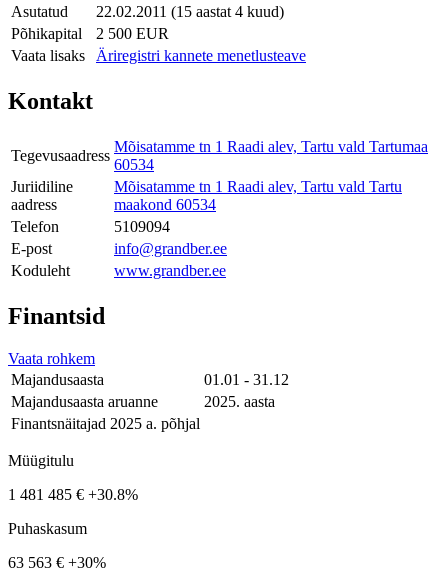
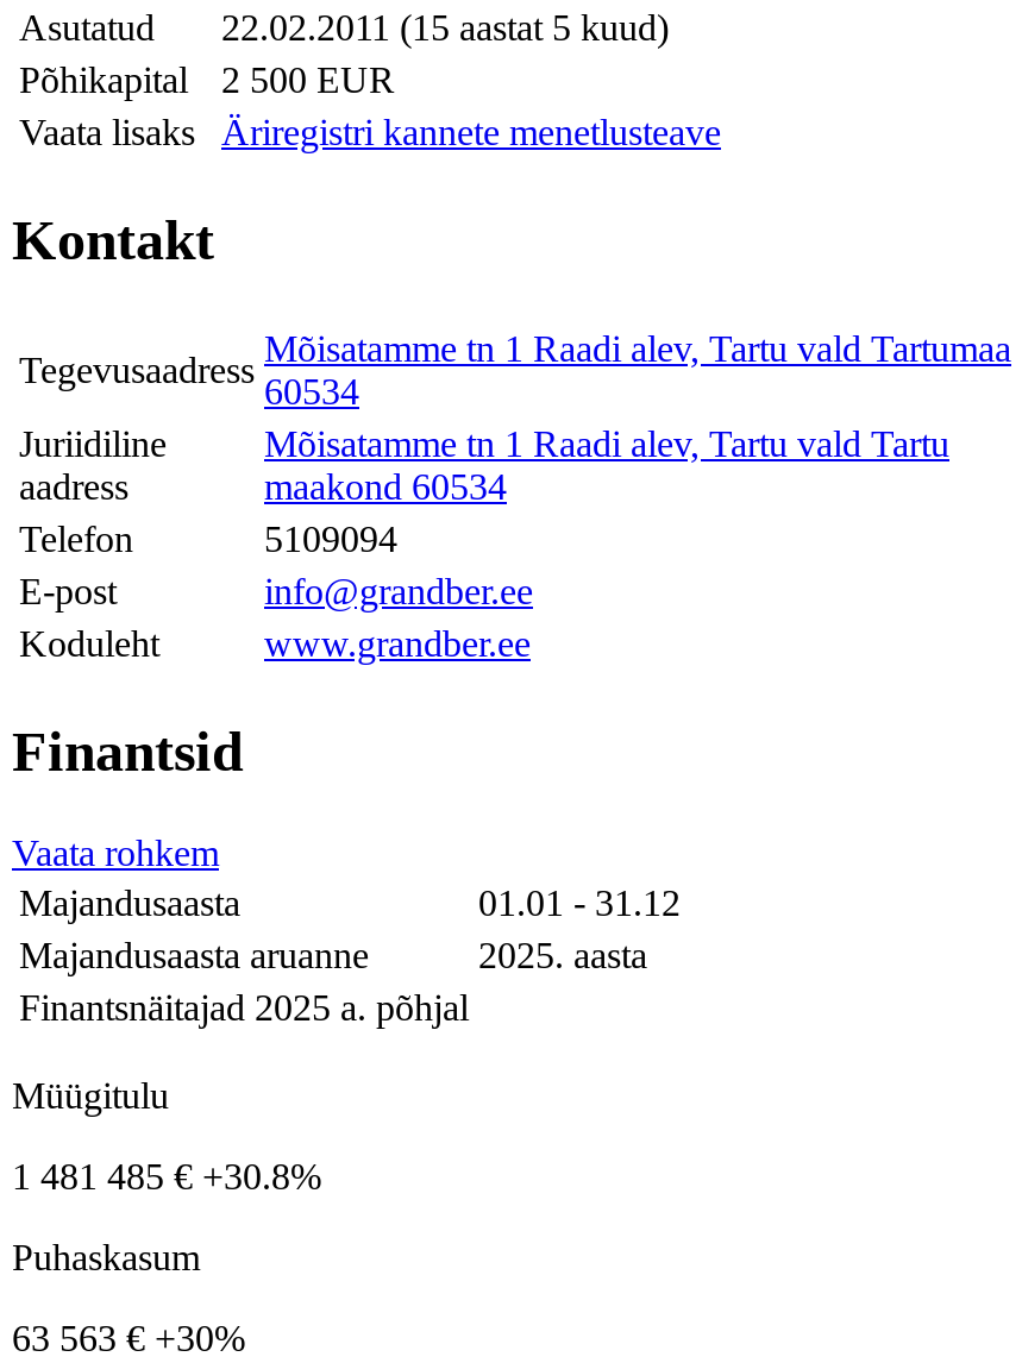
[11,3,284,20] Asutatud 22.02.2011 (15 aastat 4 kuud) -> [19,8,669,48] Asutatud 22.02.2011 (15 aastat 5 kuud)

